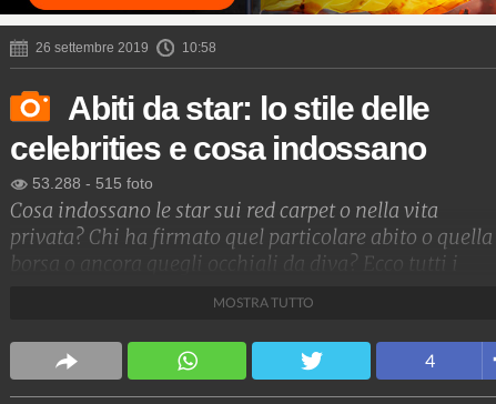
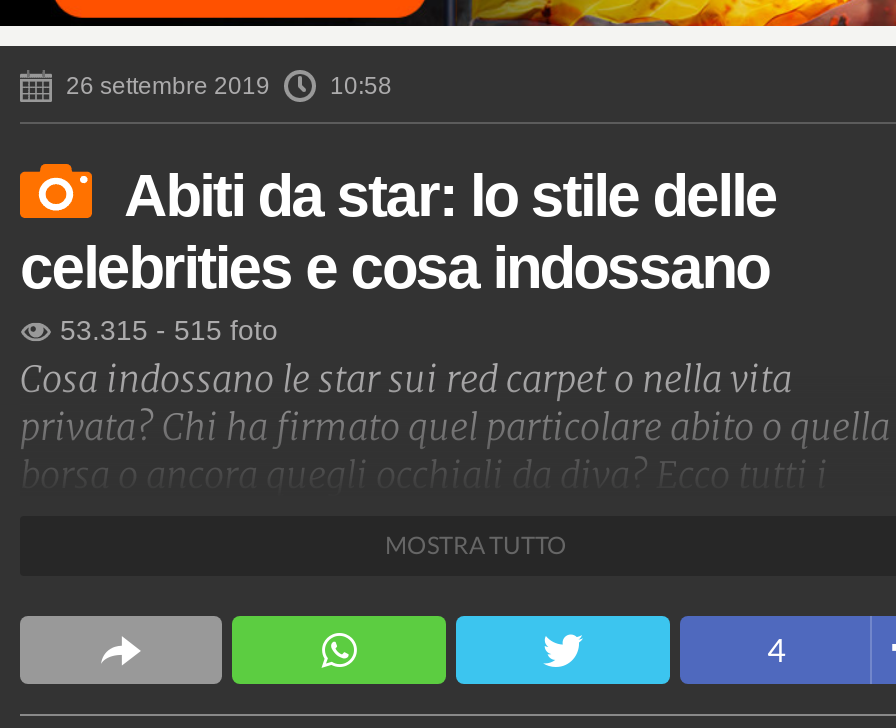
[32,174,153,192] 53.288 - 515 foto -> [60,314,278,346] 53.315 - 515 foto

